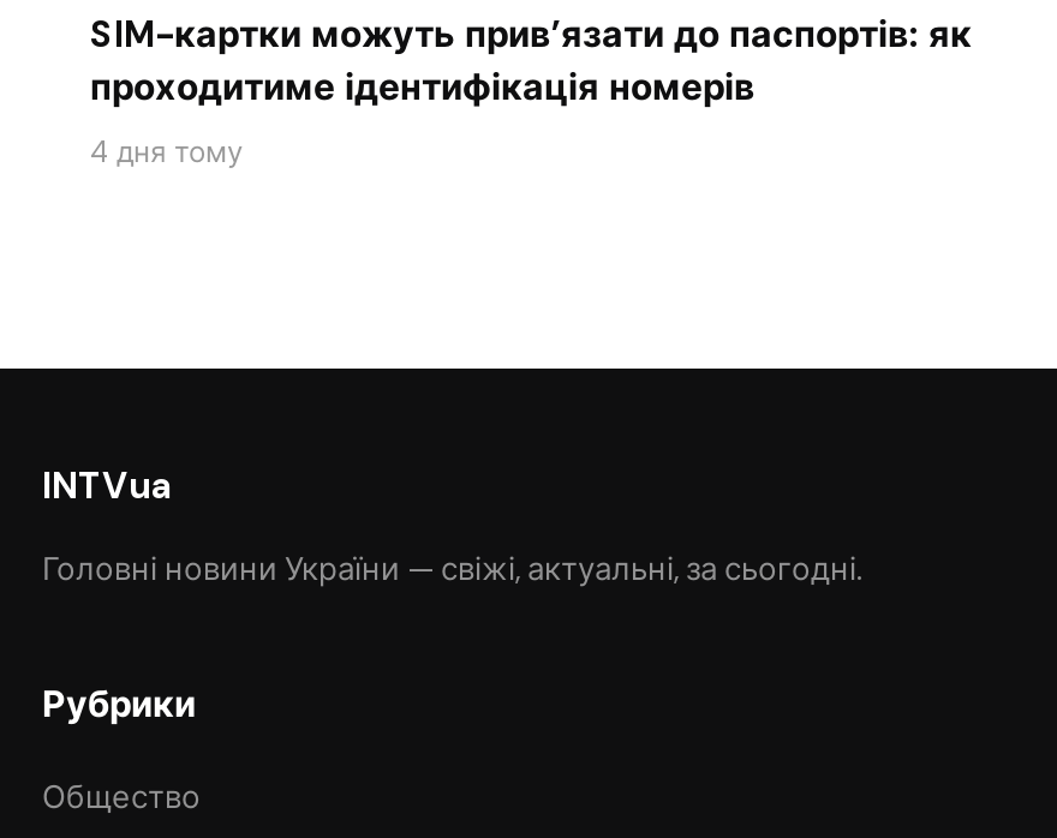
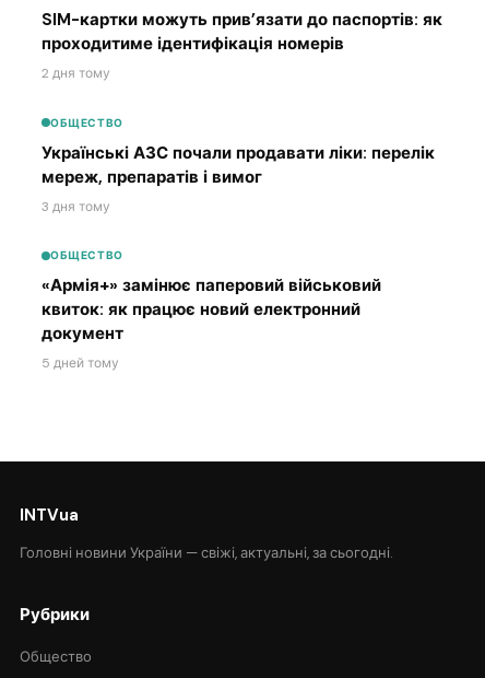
[90,134,244,172] 4 дня тому -> [42,65,435,372] 2 дня тому | ОБЩЕСТВО | Українські АЗС почали продавати ліки: перелік | мереж, препаратів і вимог | 3 дня тому | ОБЩЕСТВО | «Армія+» замінює паперовий військовий | квиток: як працює новий електронний | документ | 5 дней тому

